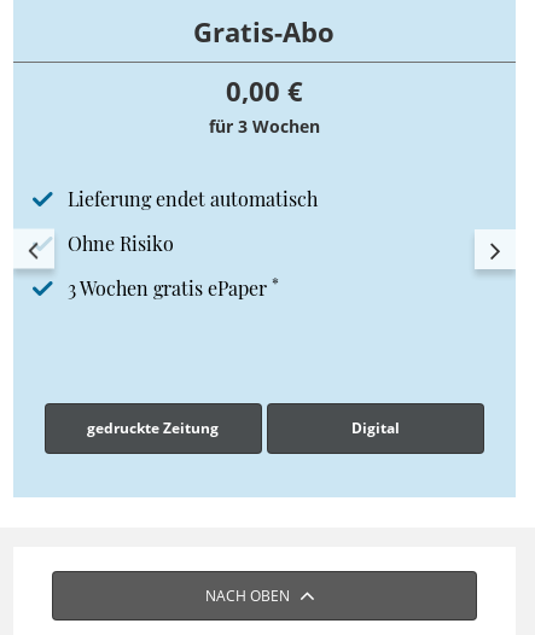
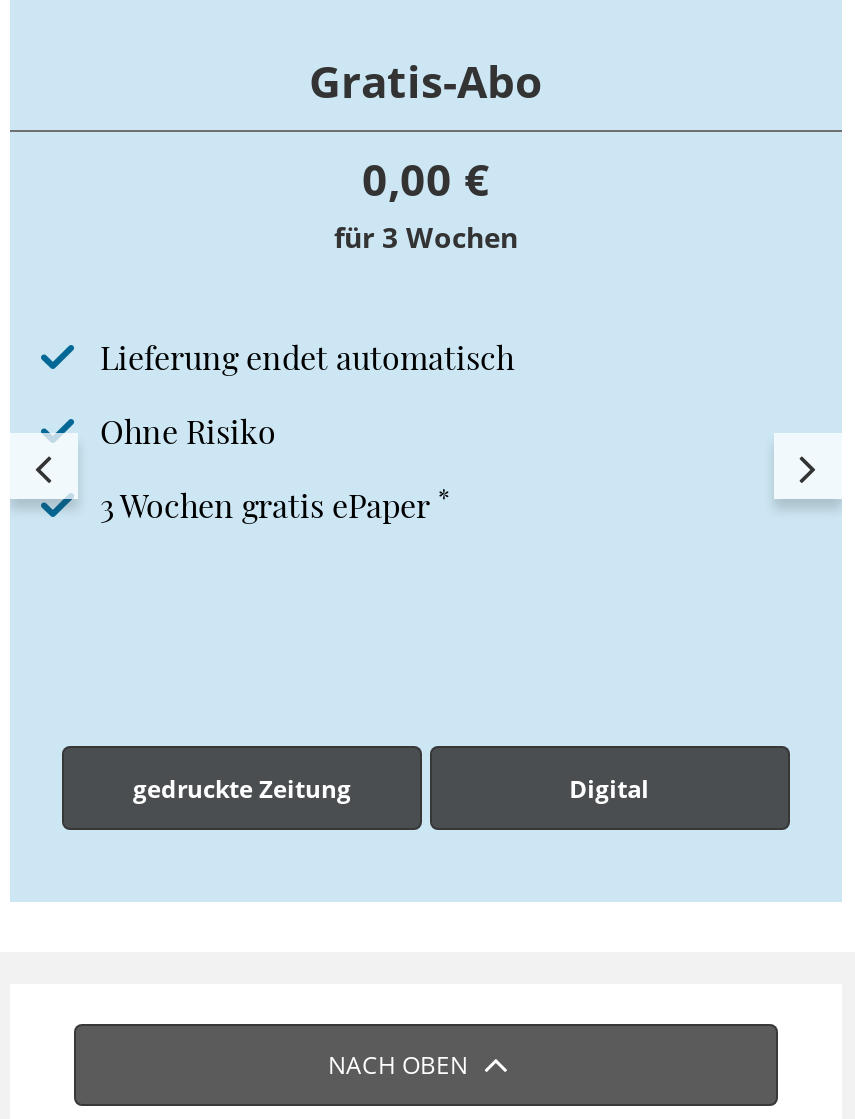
[13,229,54,291] [image] -> [10,411,78,509] [image]
[475,229,516,287] [image] -> [774,411,842,507] [image]

